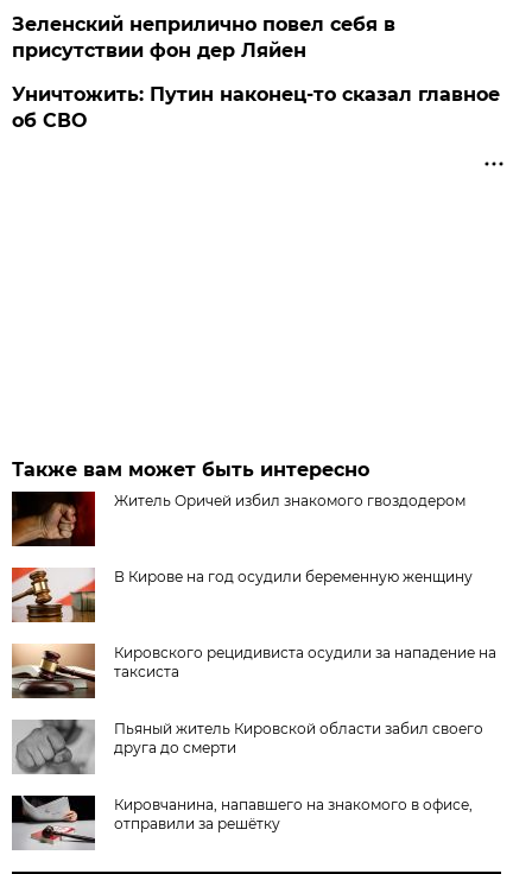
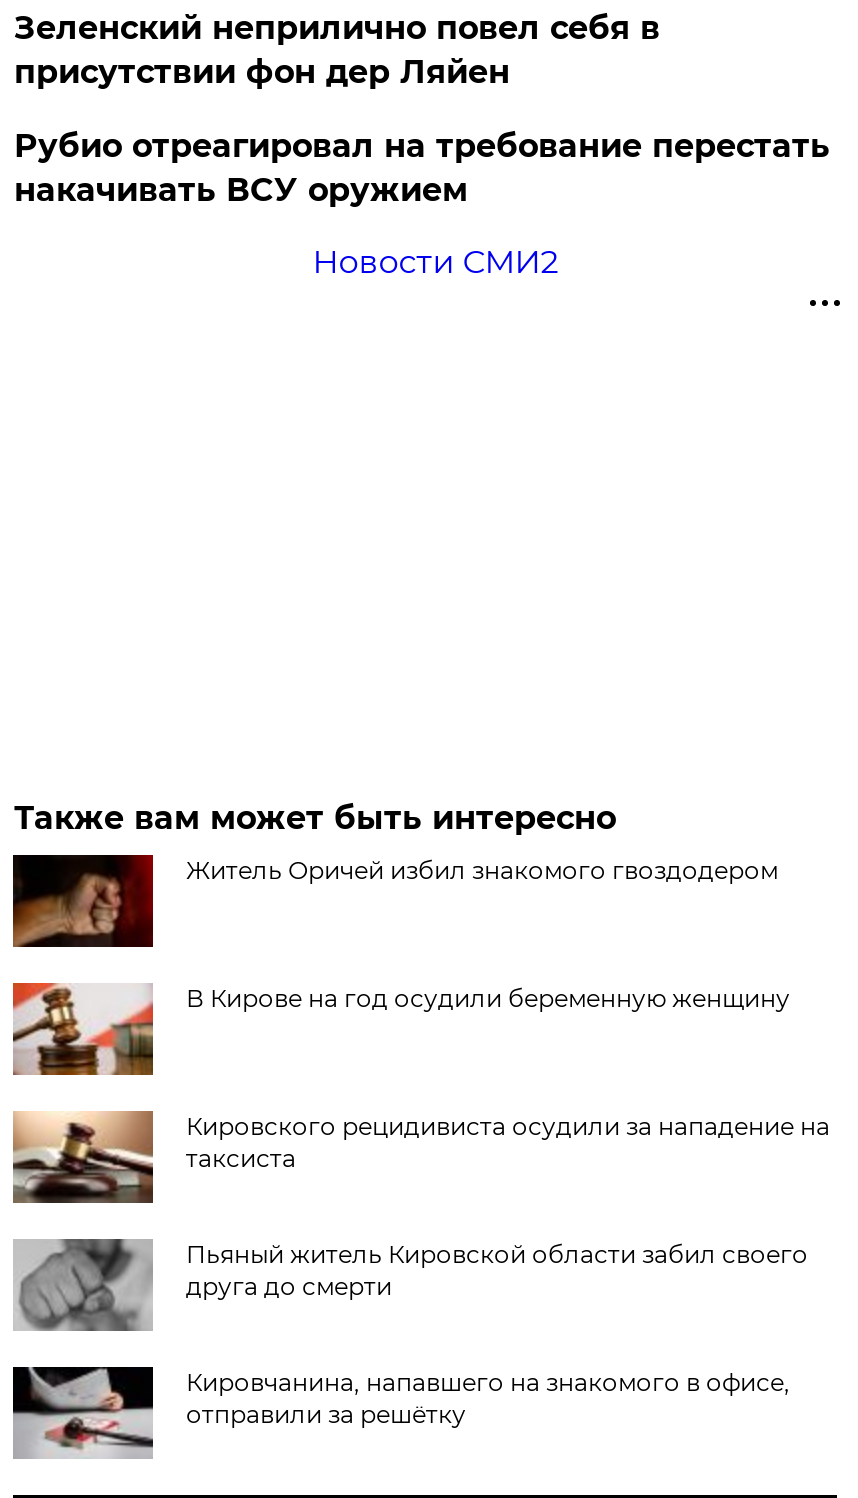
[12,83,500,132] Уничтожить: Путин наконец-то сказал главное | об СВО -> [14,127,830,281] Рубио отреагировал на требование перестать | накачивать ВСУ оружием | Новости СМИ2

